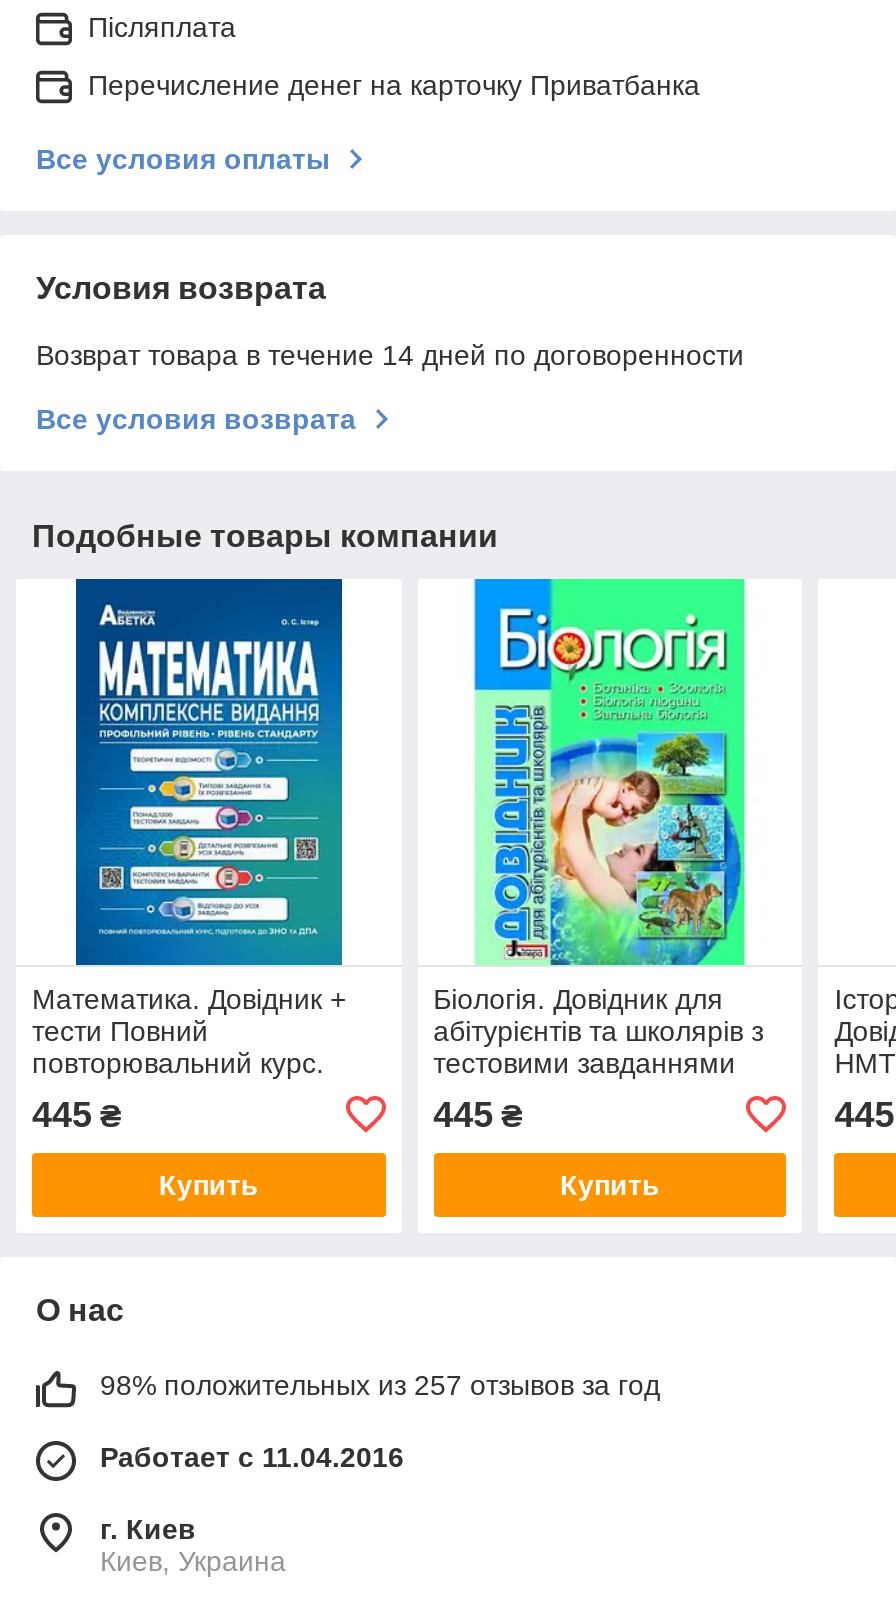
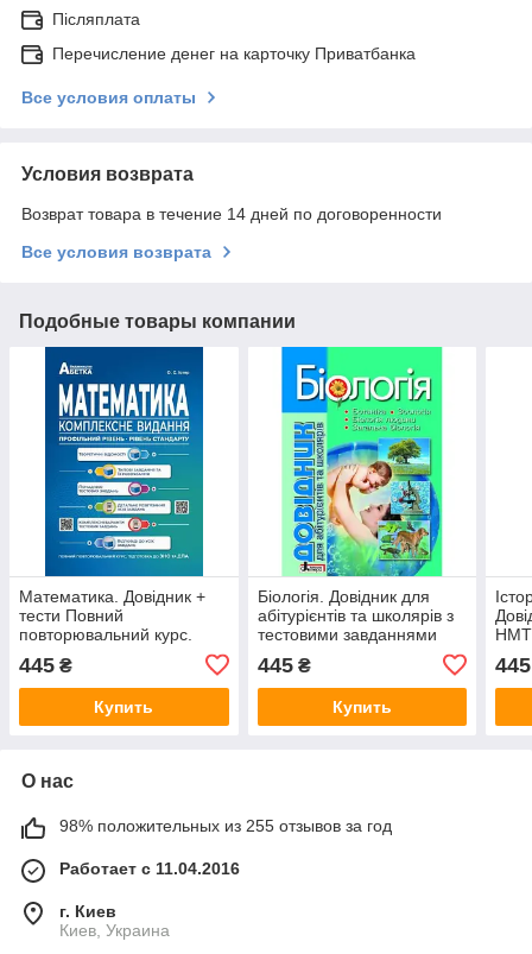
[100,1369,660,1401] 98% положительных из 257 отзывов за год -> [59,816,392,835] 98% положительных из 255 отзывов за год

